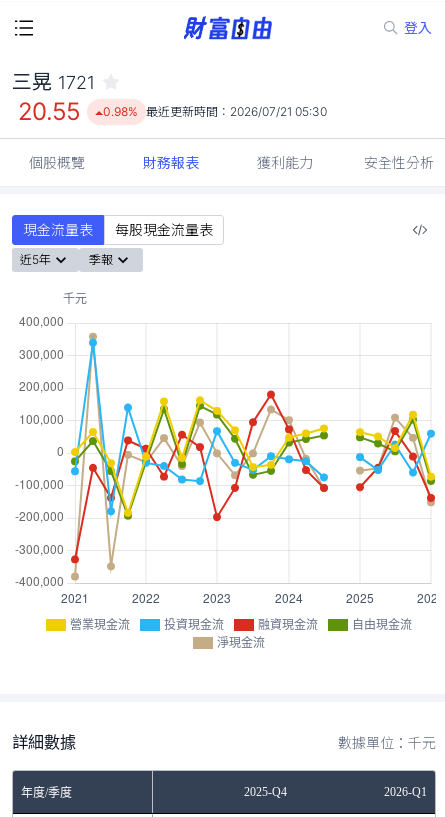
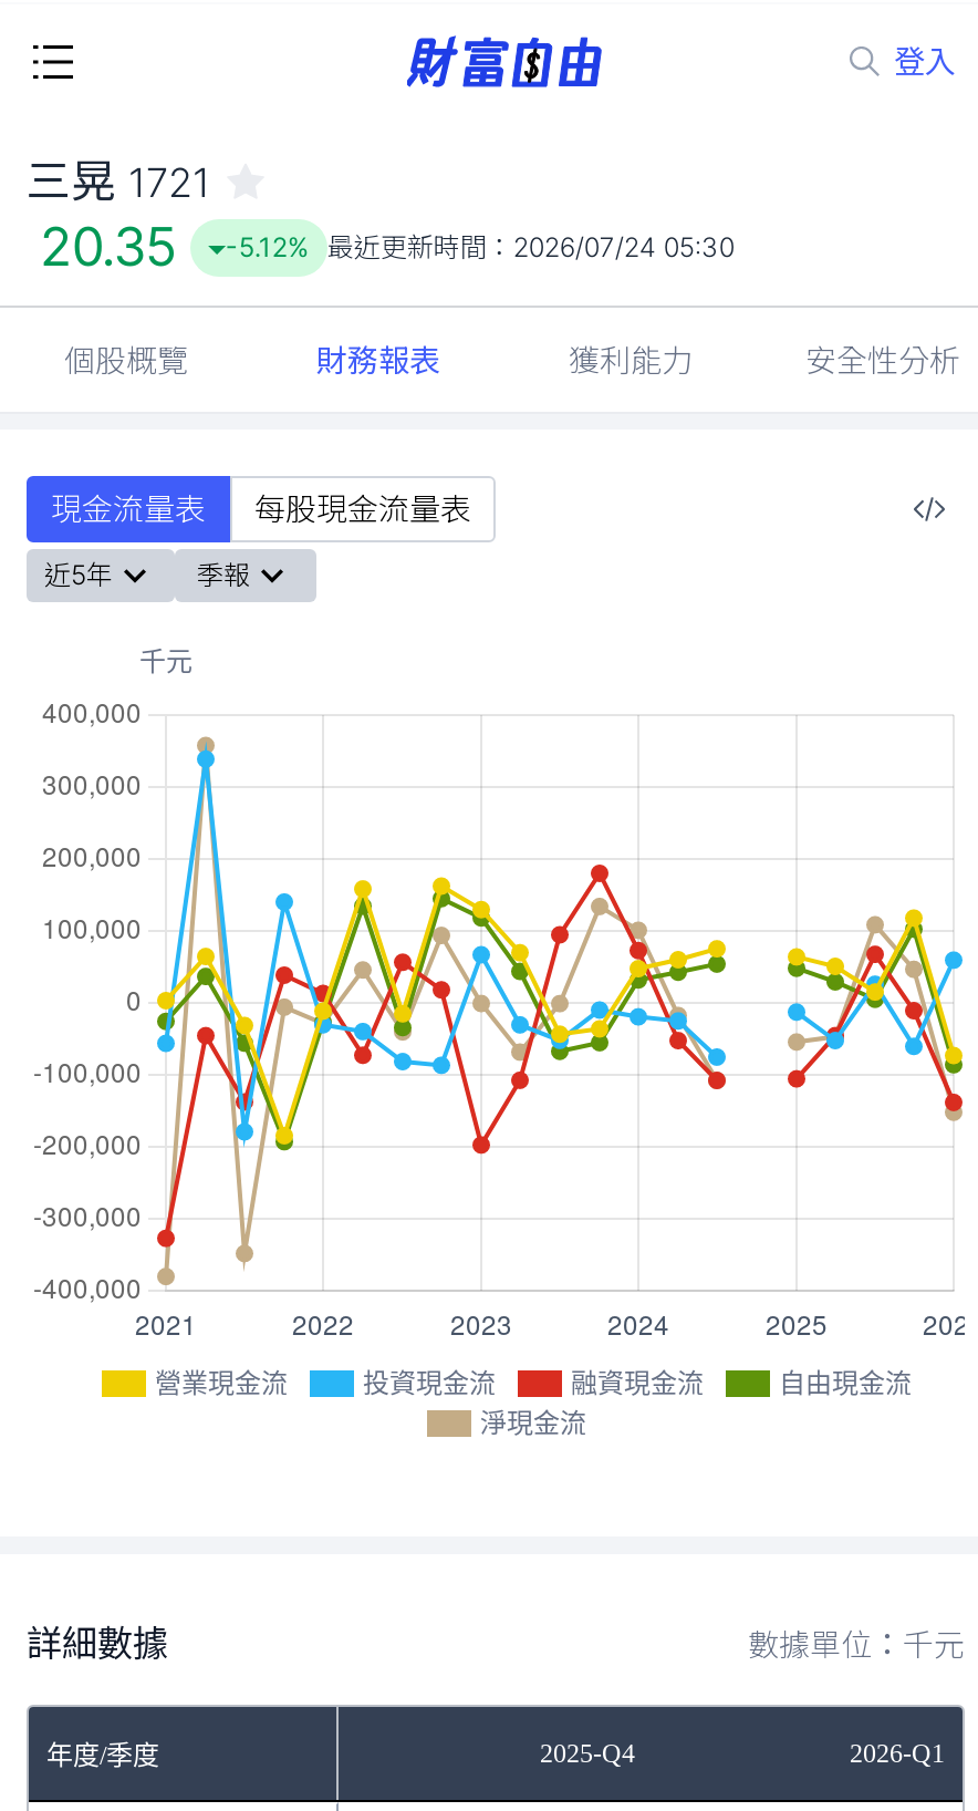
[18,97,81,126] 20.55 -> [40,215,177,279] 20.35
[103,104,327,119] 0.98% 最近更新時間：2026/07/21 05:30 -> [225,230,734,263] -5.12% 最近更新時間：2026/07/24 05:30

